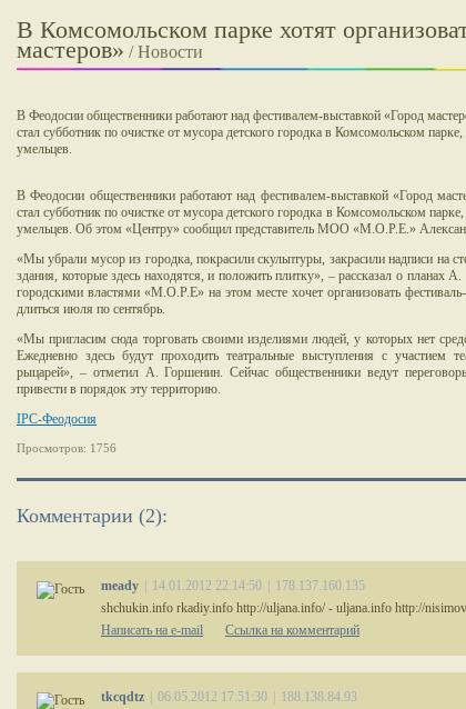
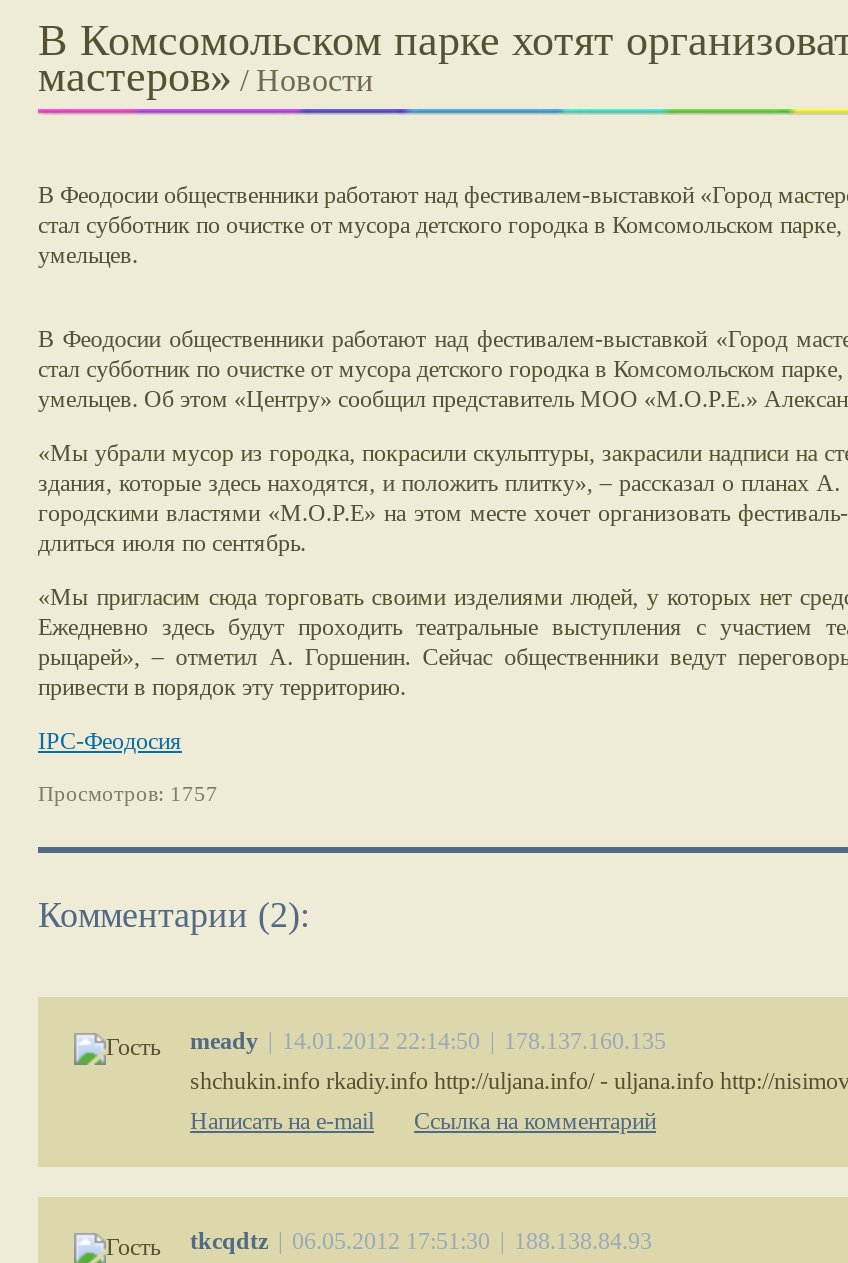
[17,441,116,455] Просмотров: 1756 -> [38,781,218,805] Просмотров: 1757

